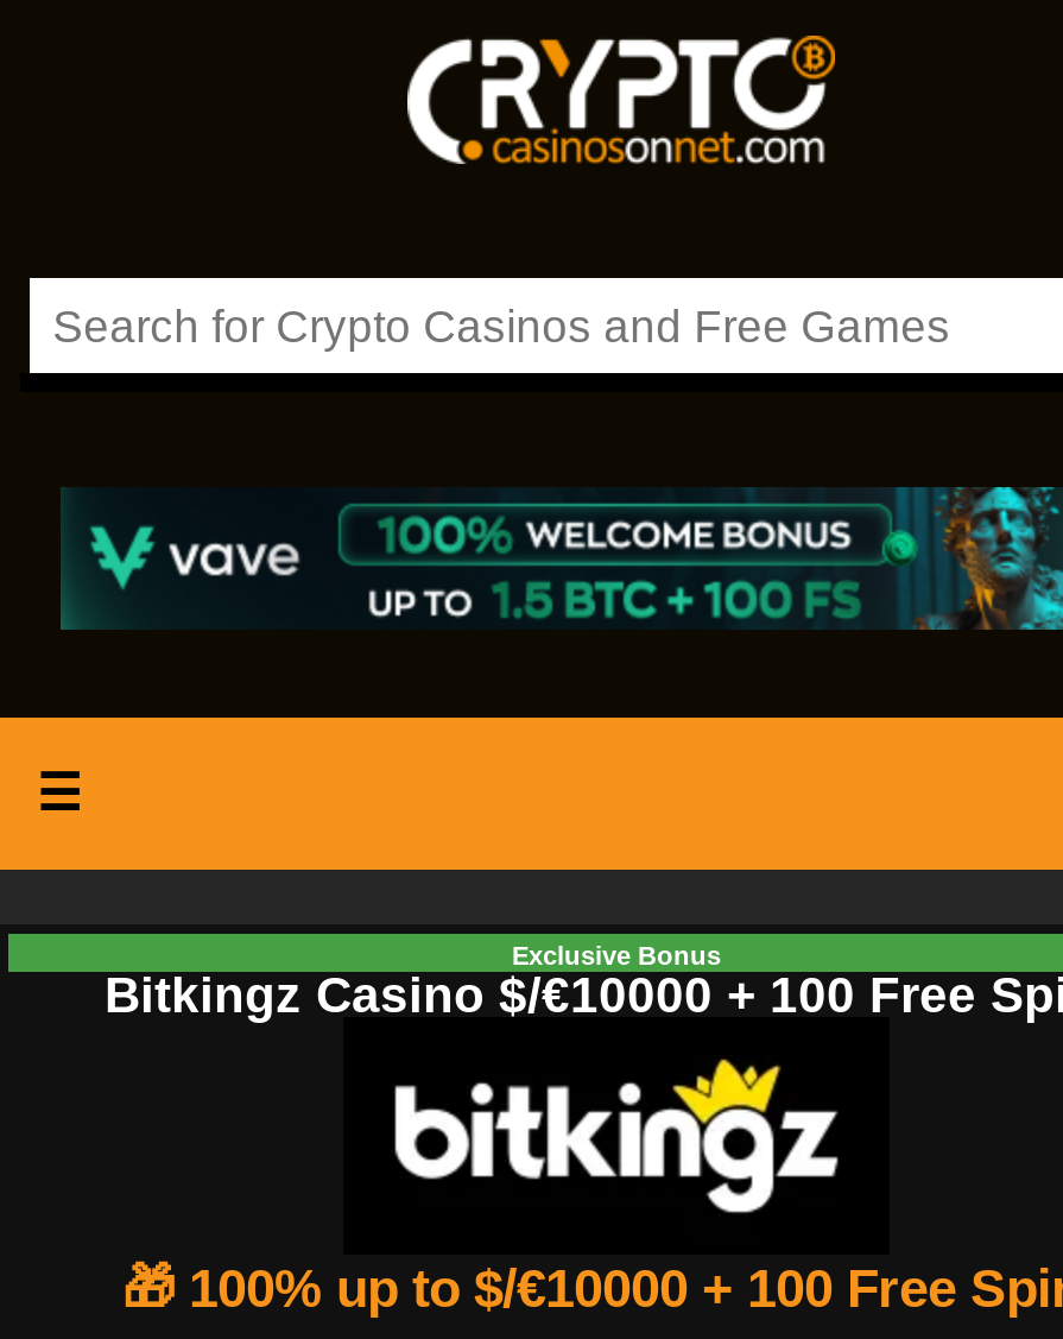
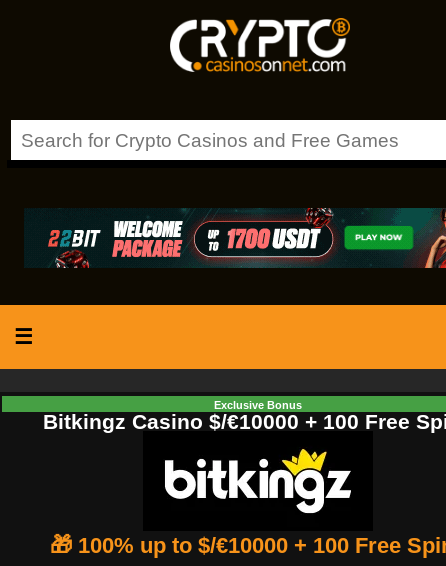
[61,487,1056,632] [image] -> [25,207,443,269] [image]

